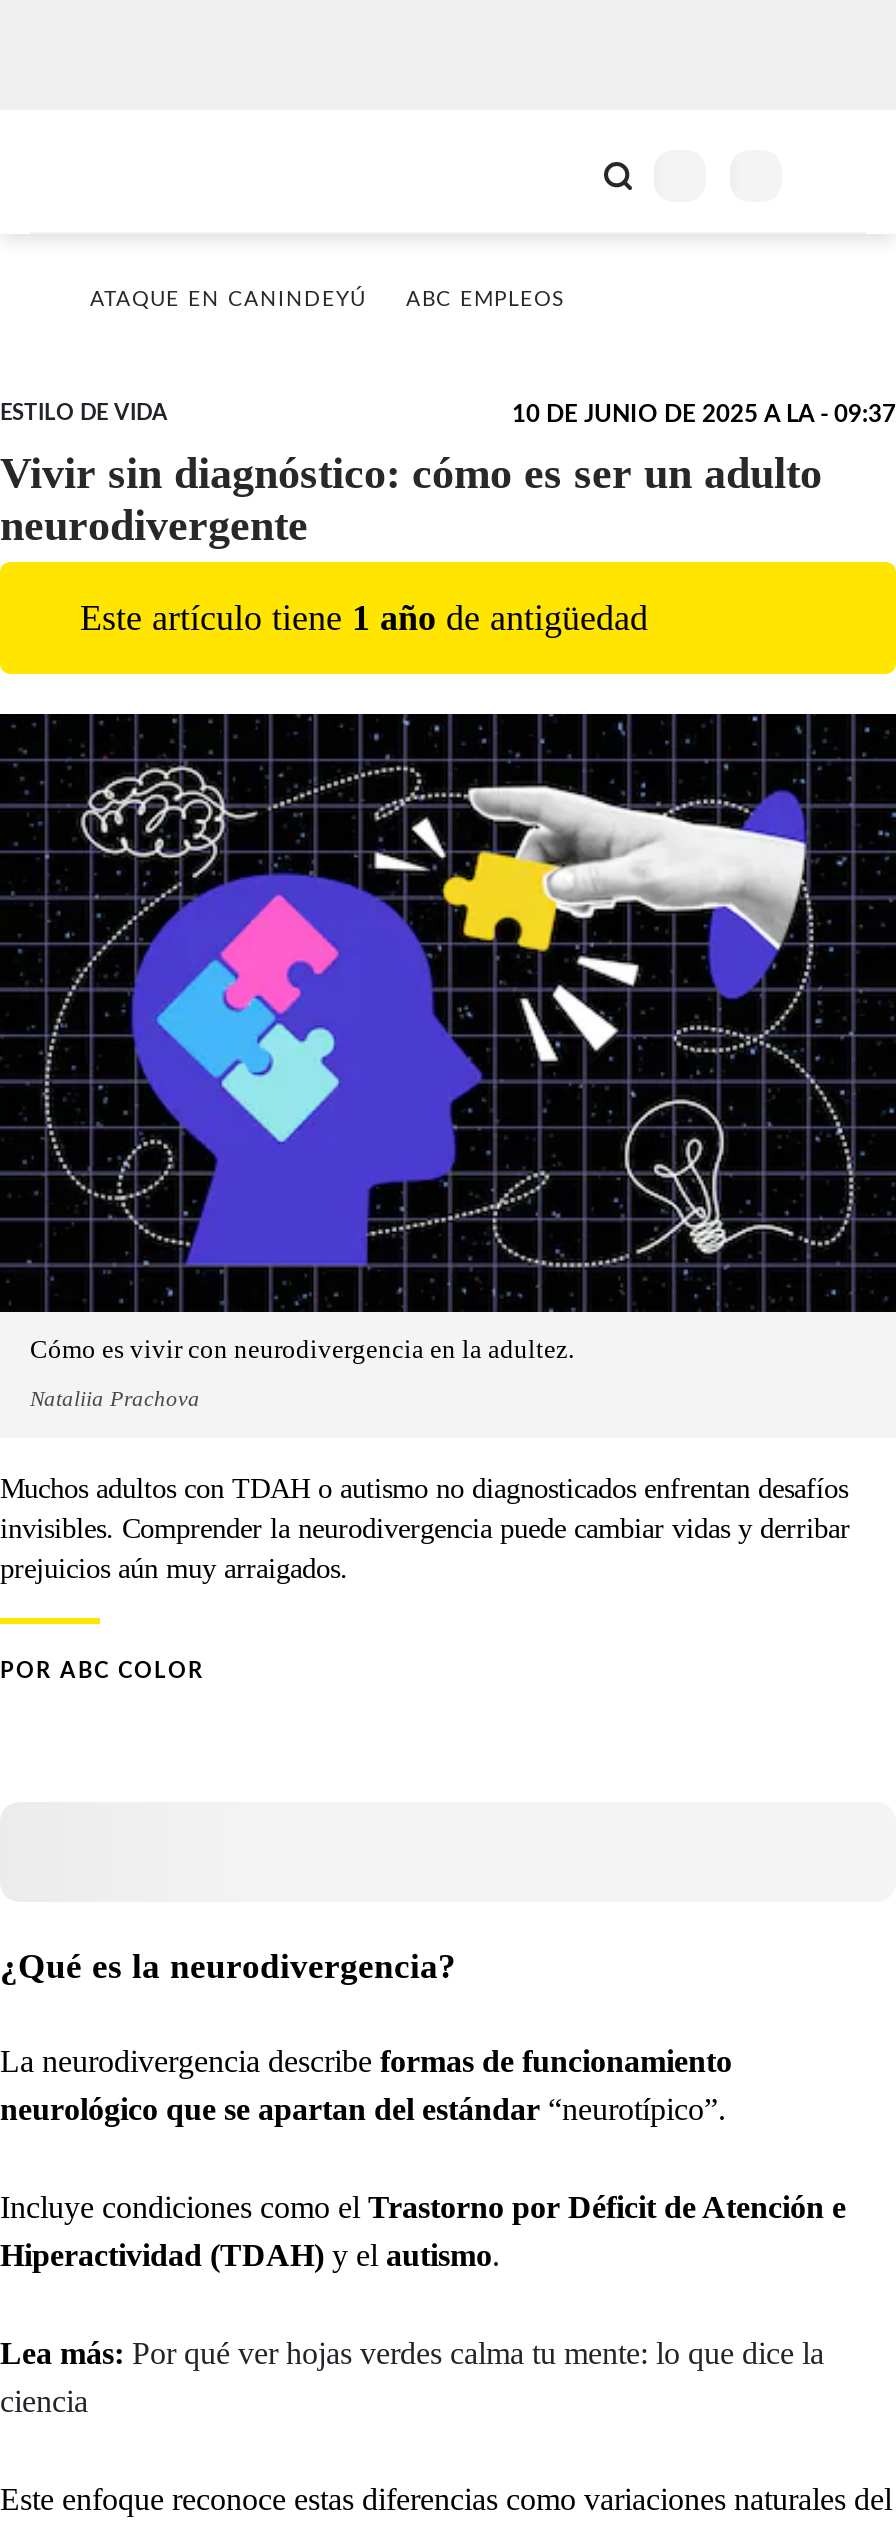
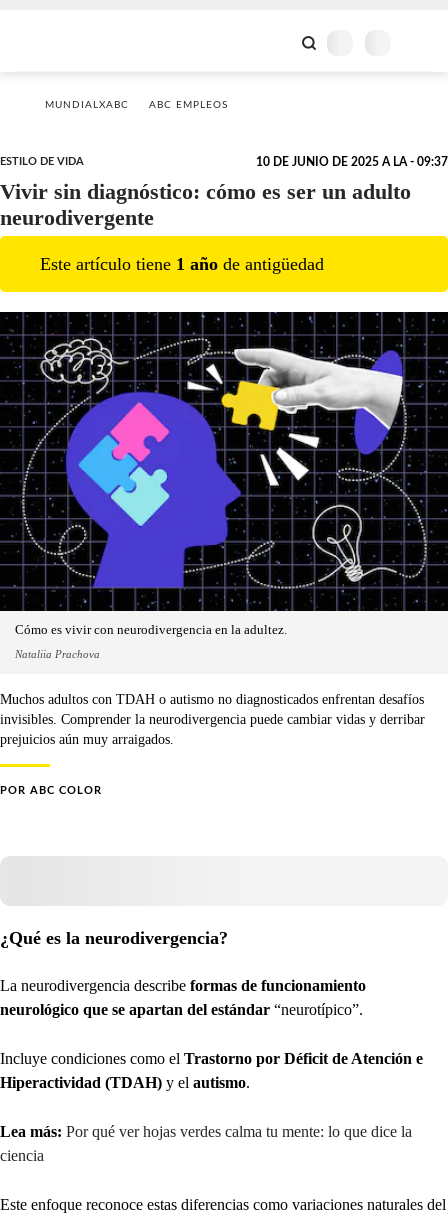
[90,290,366,310] ATAQUE EN CANINDEYÚ -> [45,100,129,110] MUNDIALXABC

